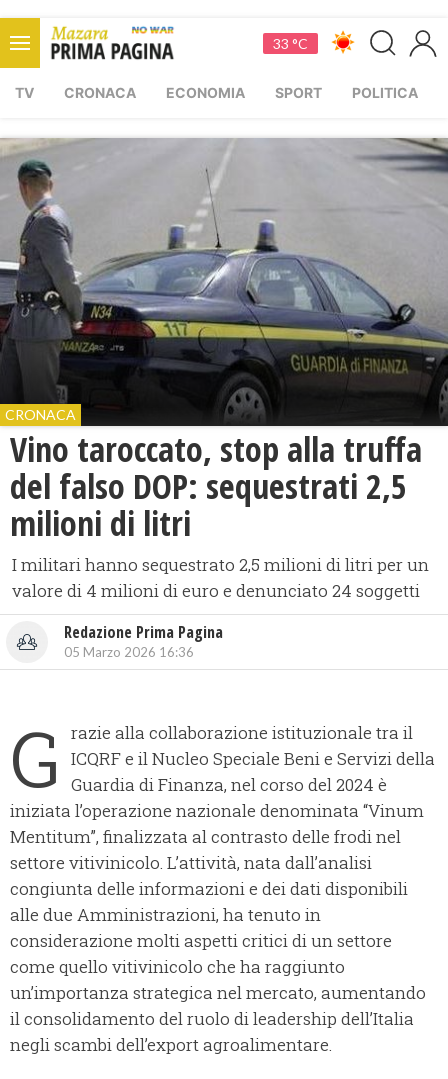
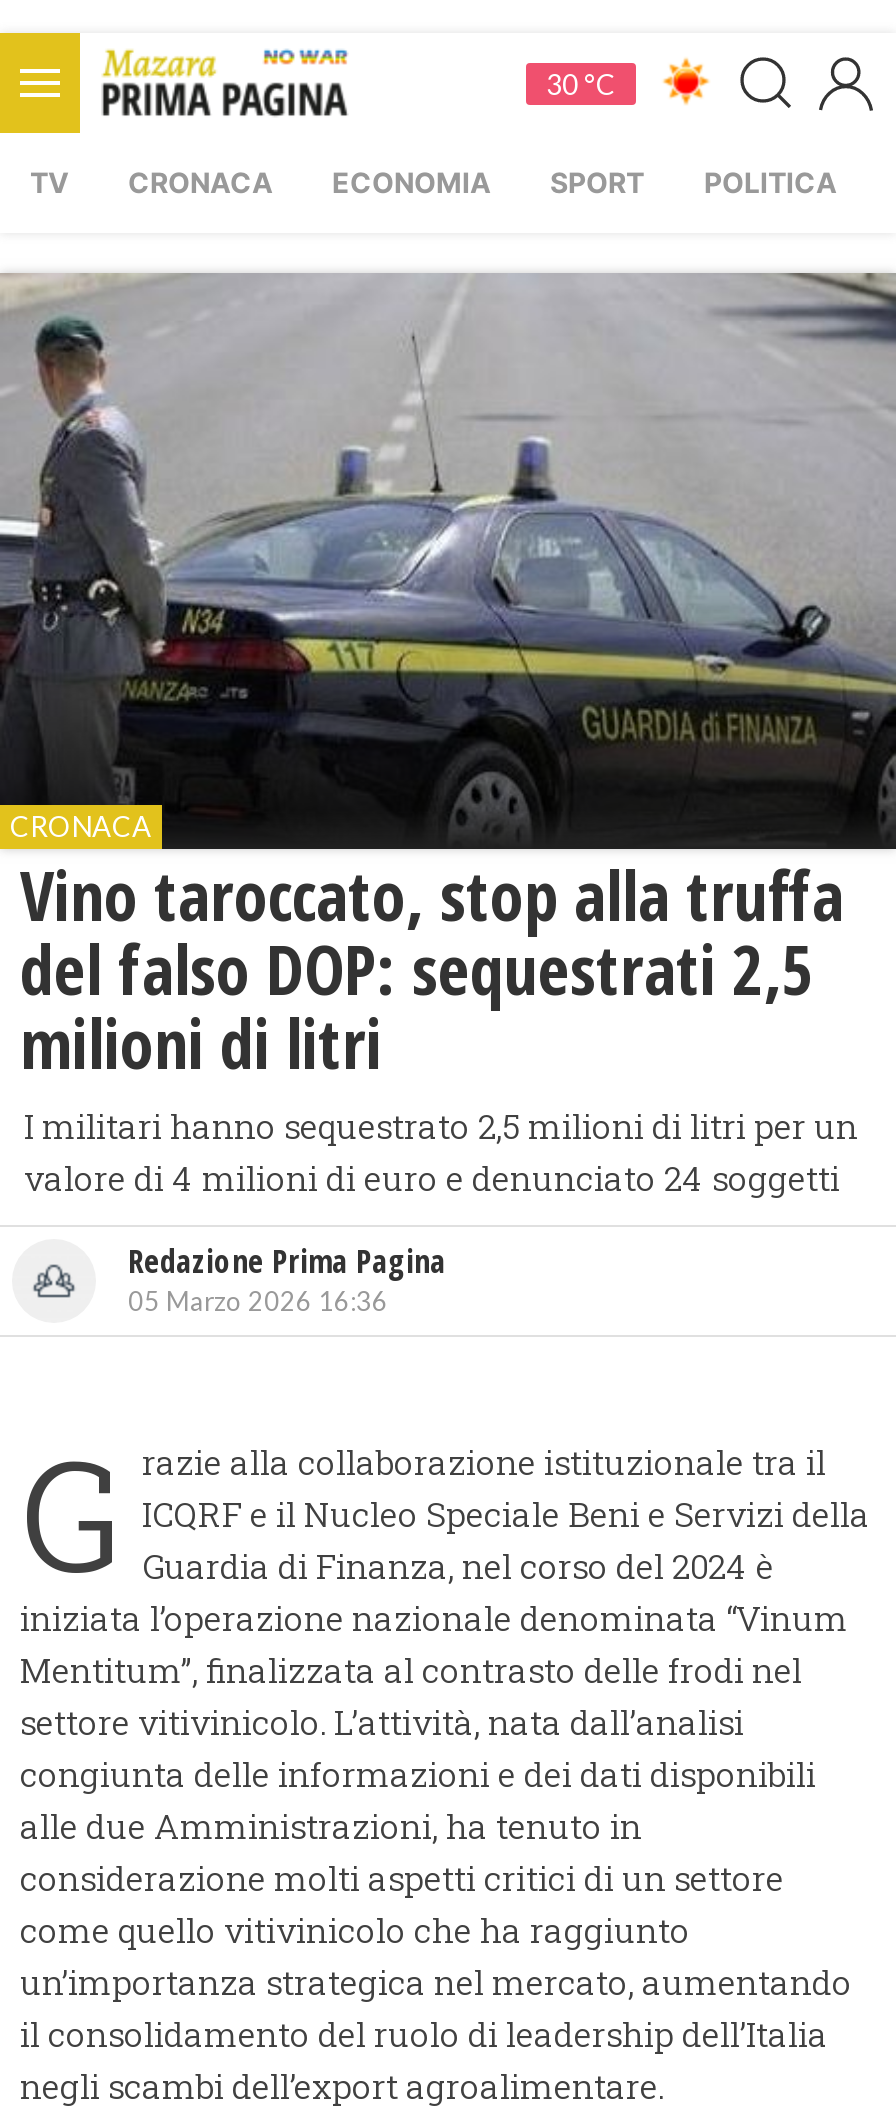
[273,34,308,51] 33 °C -> [546,66,616,100] 30 °C

